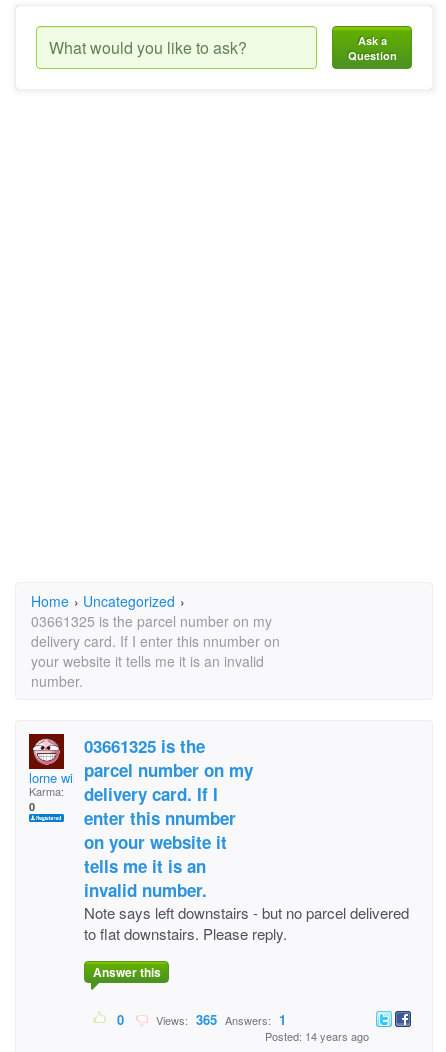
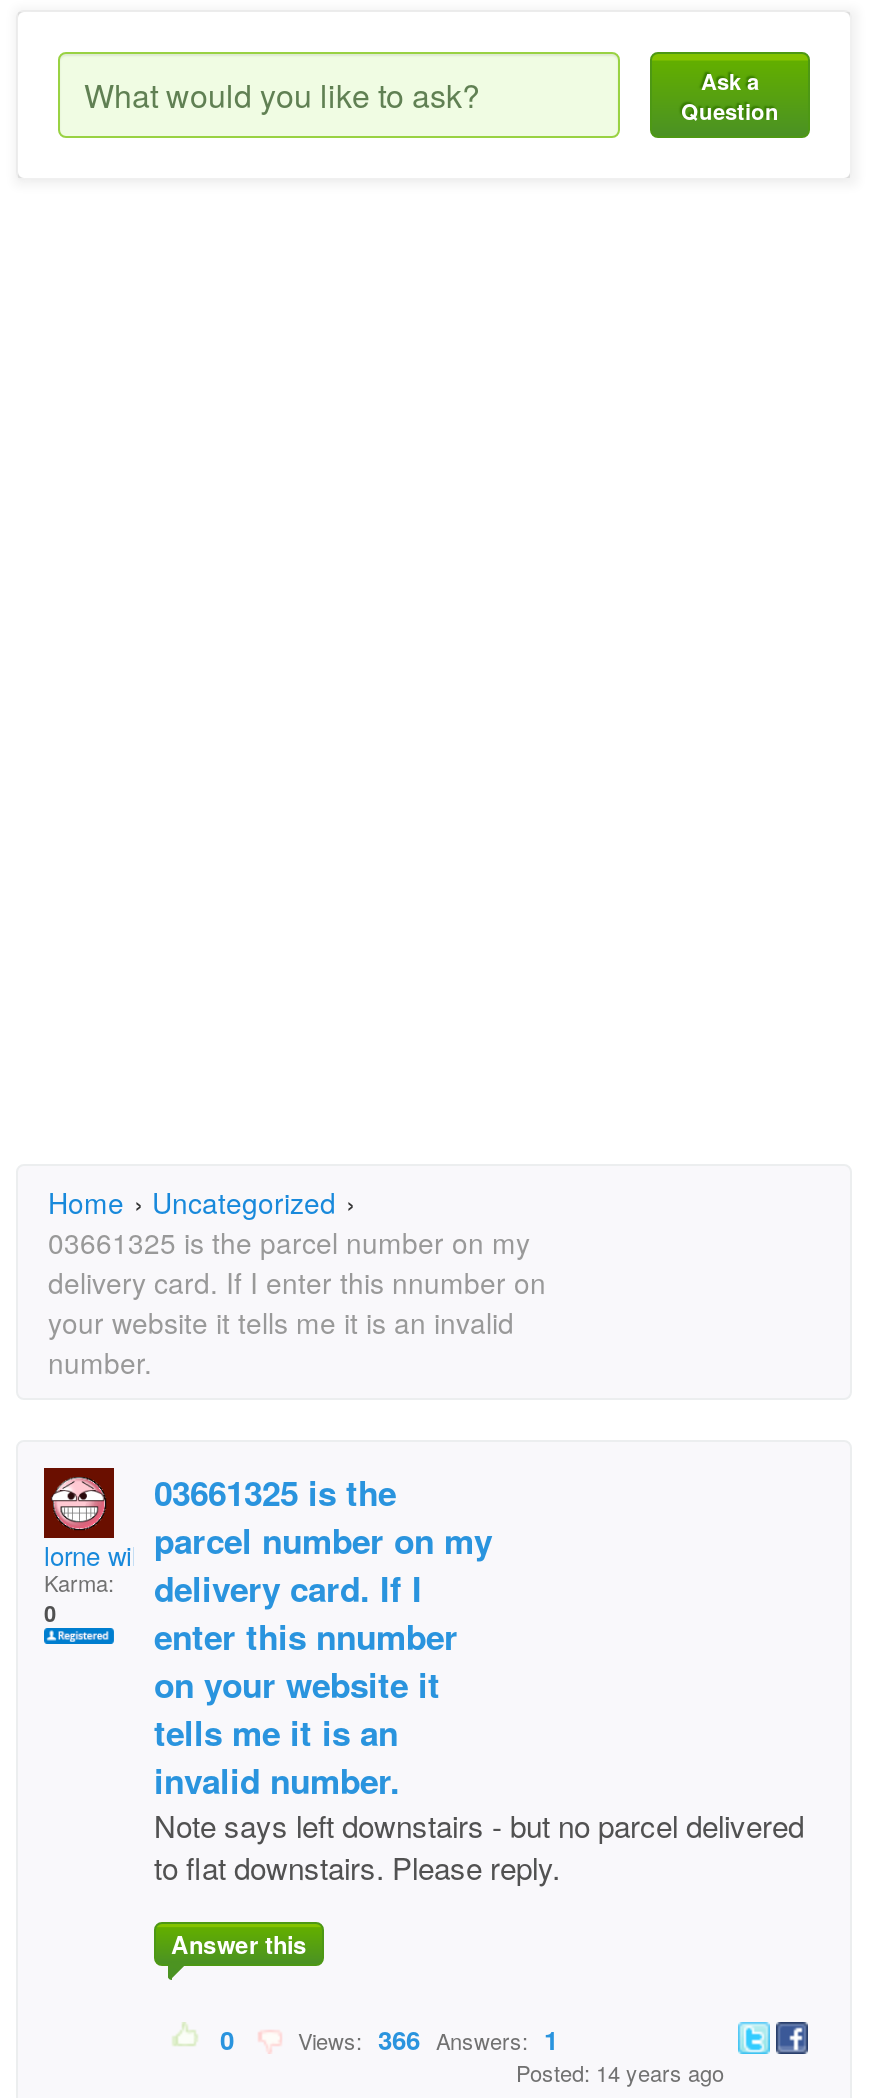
[150,1010,286,1029] Views: 365 Answers: 1 -> [286,2020,558,2058] Views: 366 Answers: 1

